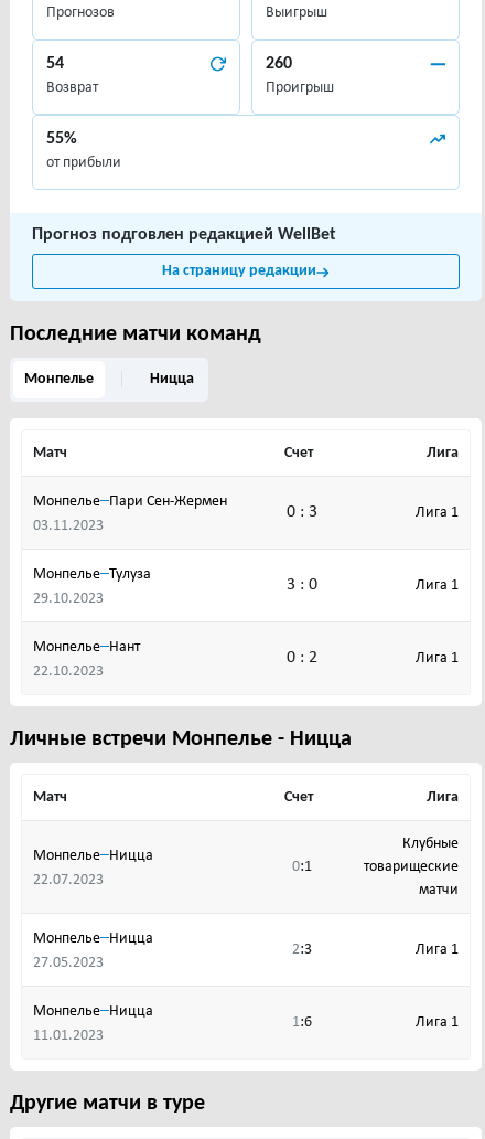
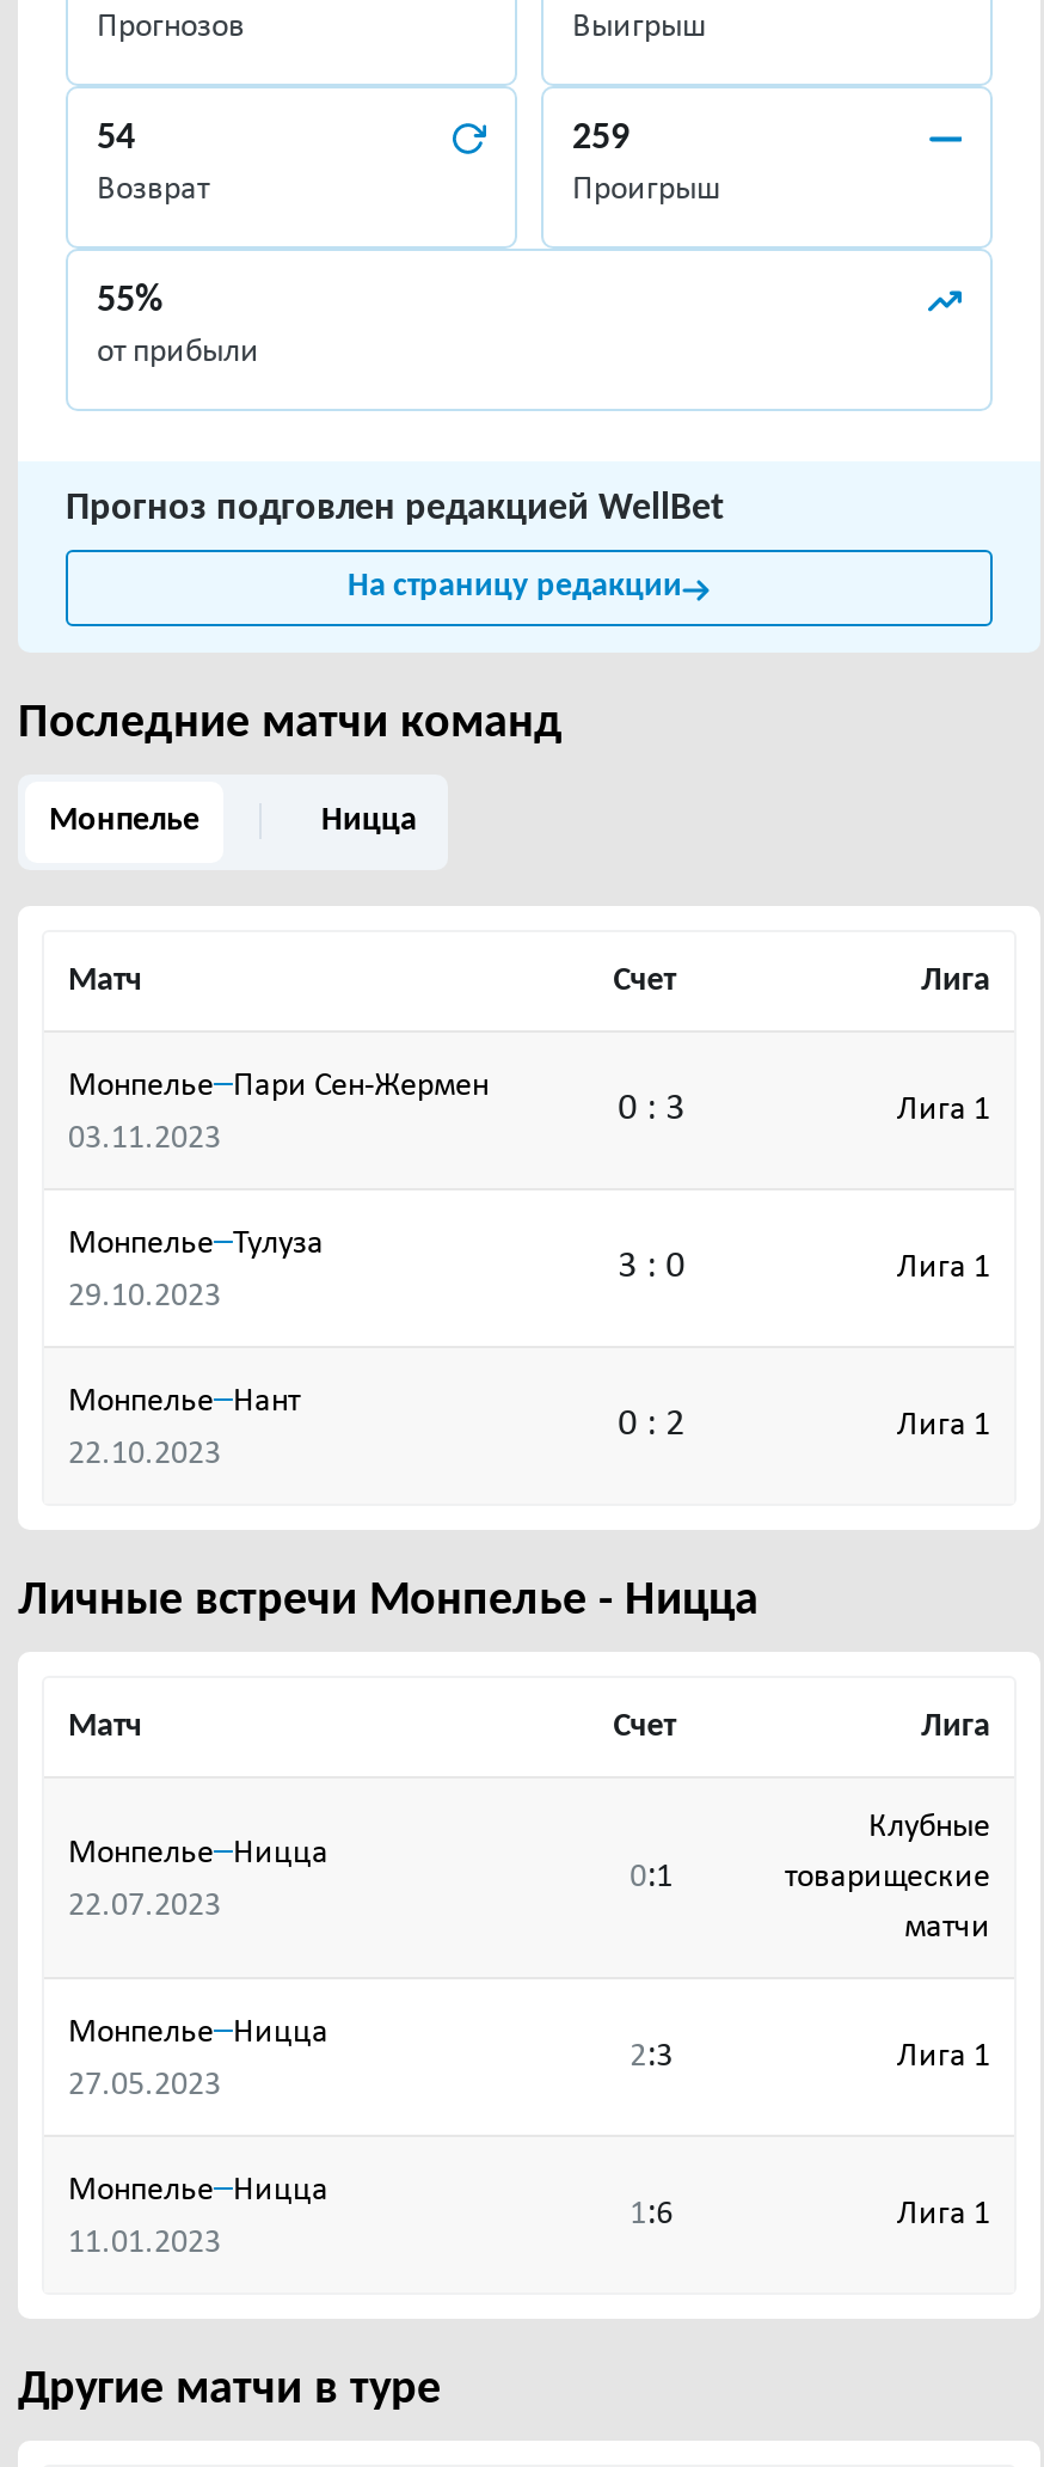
[266,55,292,73] 260 -> [572,119,630,158] 259

